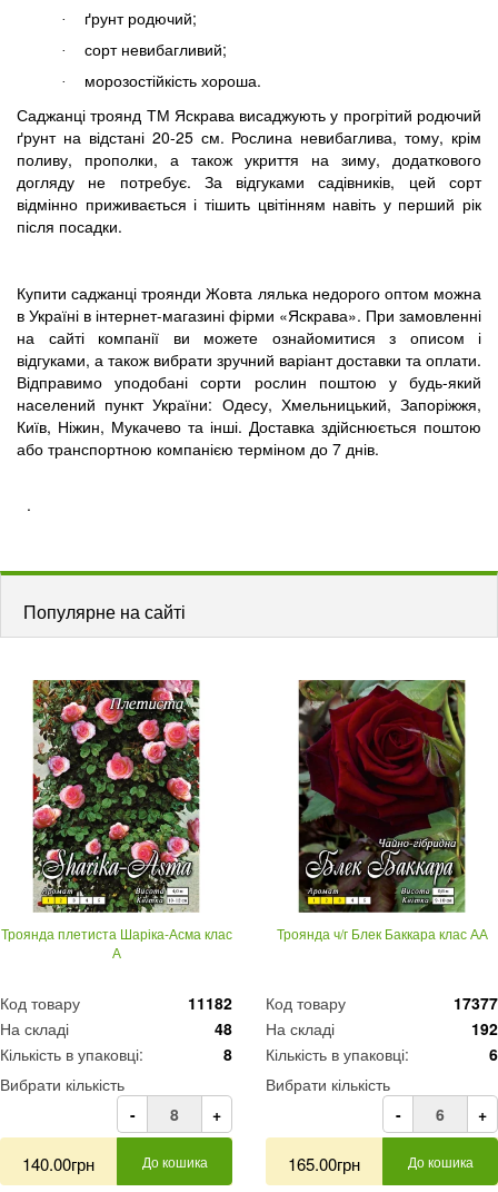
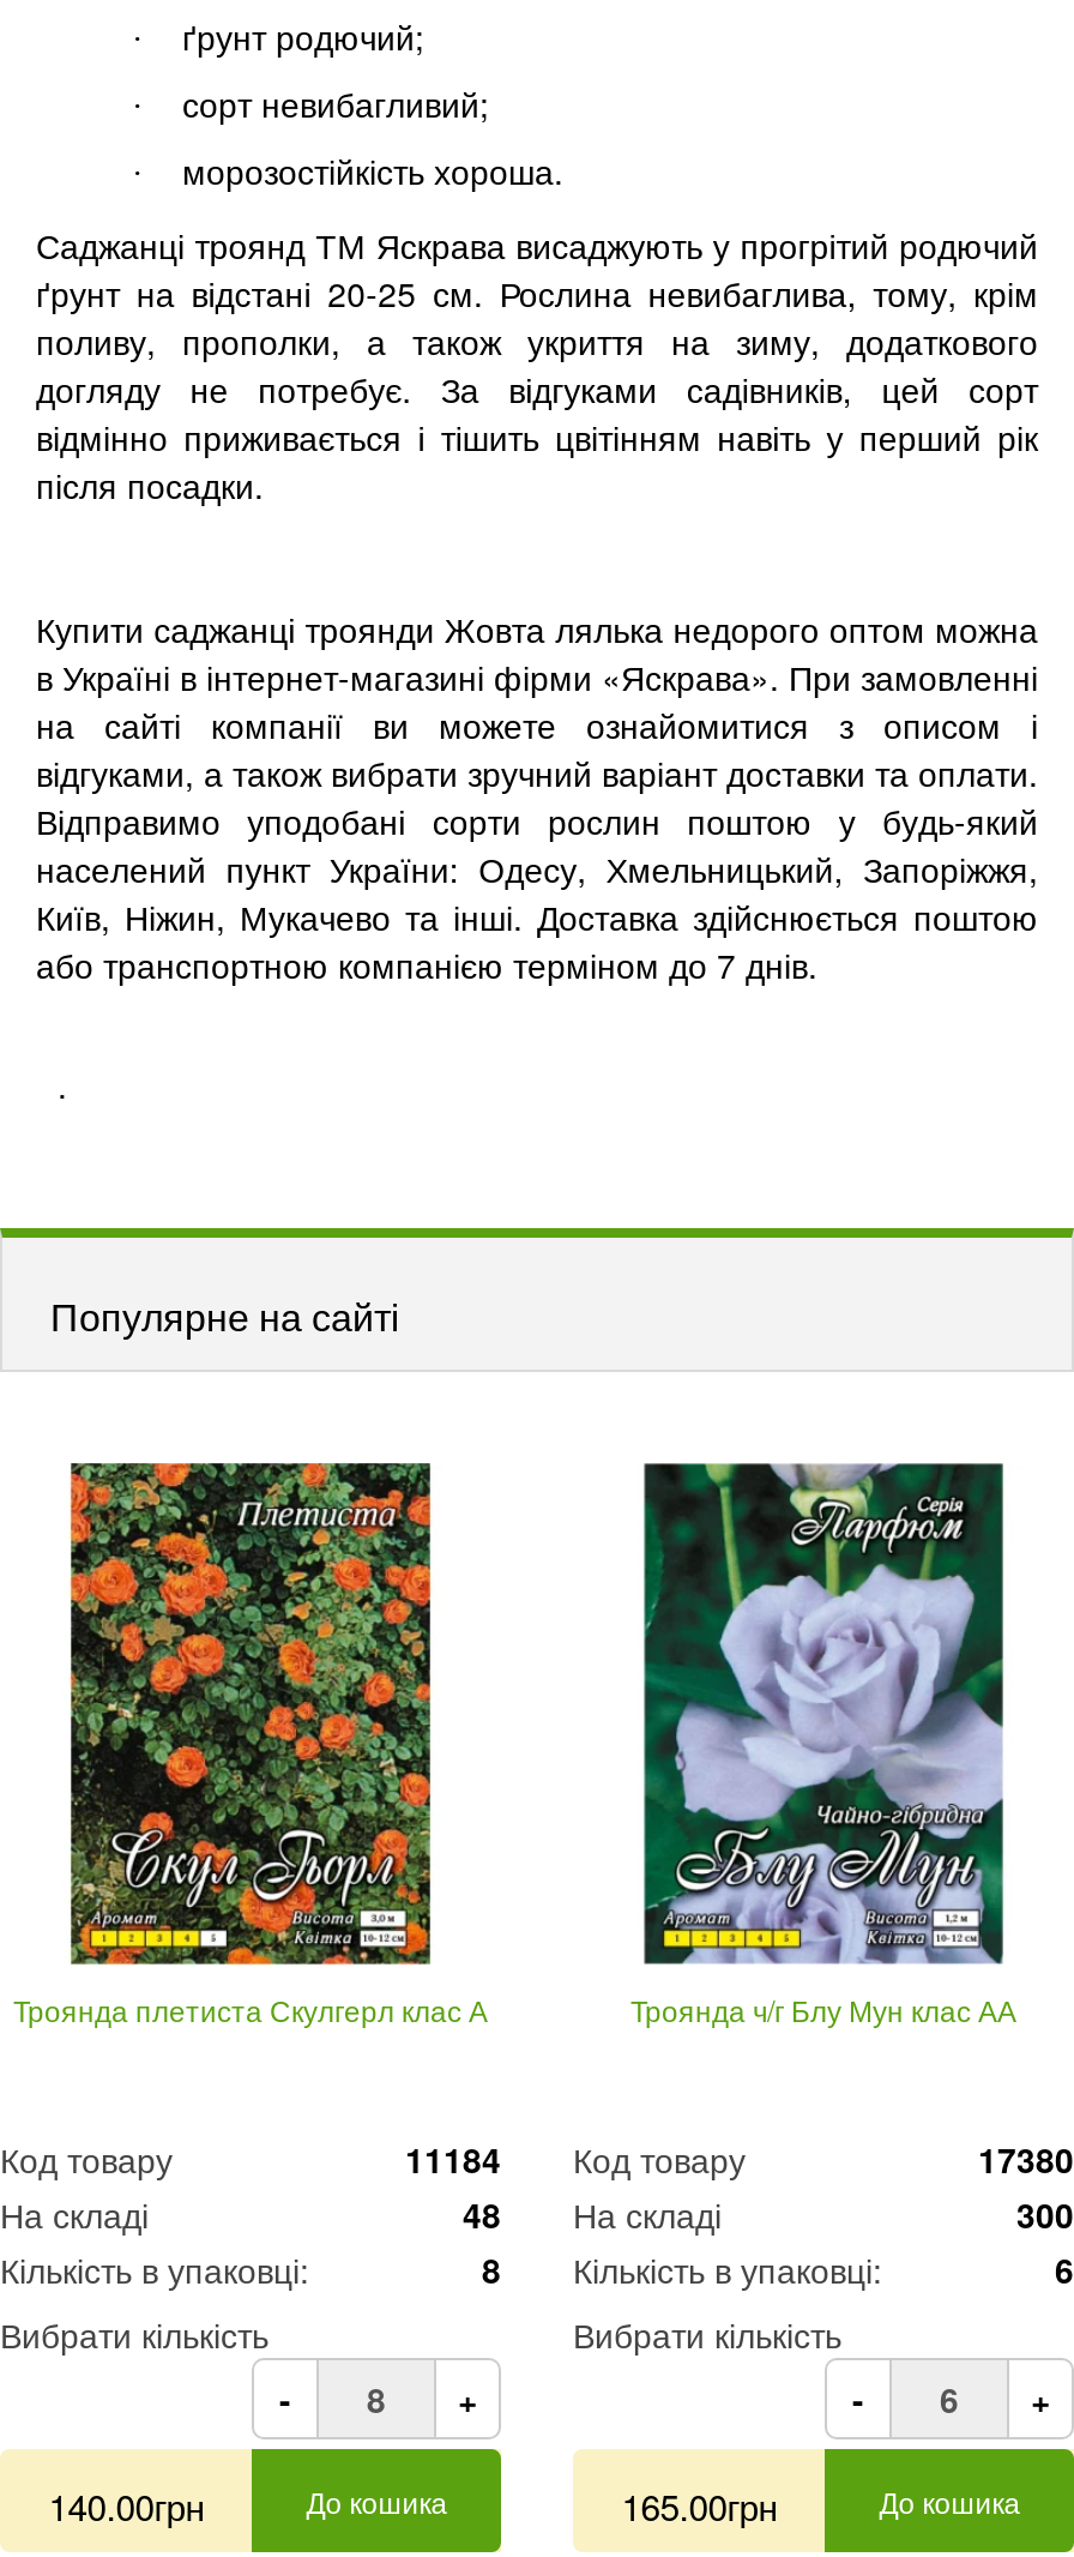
[1,679,232,962] [image] | Троянда плетиста Шаріка-Асма клас | А -> [13,1461,488,2029] [image] | Троянда плетиста Скулгерл клас А
[276,679,487,943] [image] | Троянда ч/г Блек Баккара клас АА -> [630,1461,1016,2029] [image] | Троянда ч/г Блу Мун клас АА
[188,992,346,1014] 11182 Код товару -> [405,2135,746,2183] 11184 Код товару
[454,992,498,1014] 17377 -> [978,2135,1074,2183] 17380
[471,1017,498,1040] 192 -> [1016,2190,1074,2238] 300

